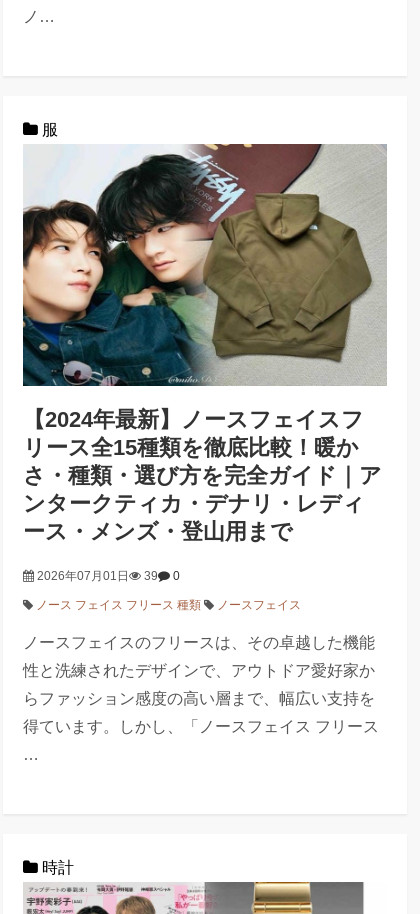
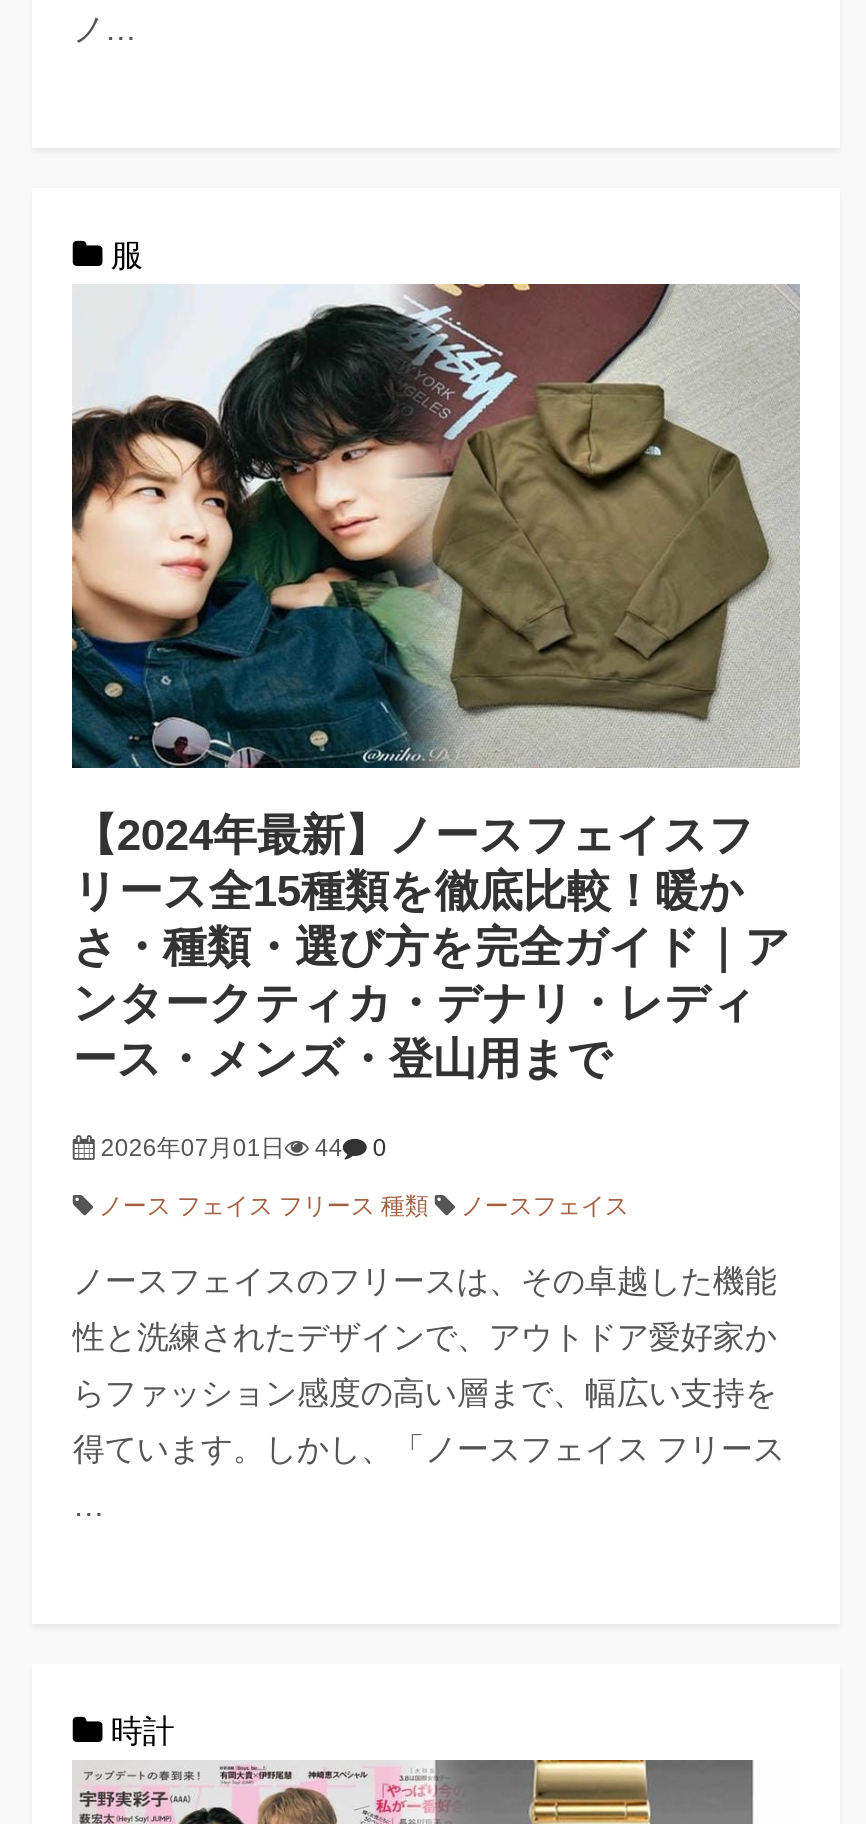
[34,569,180,583] 2026年07月01日 39 0 -> [95,1134,387,1162] 2026年07月01日 44 0

